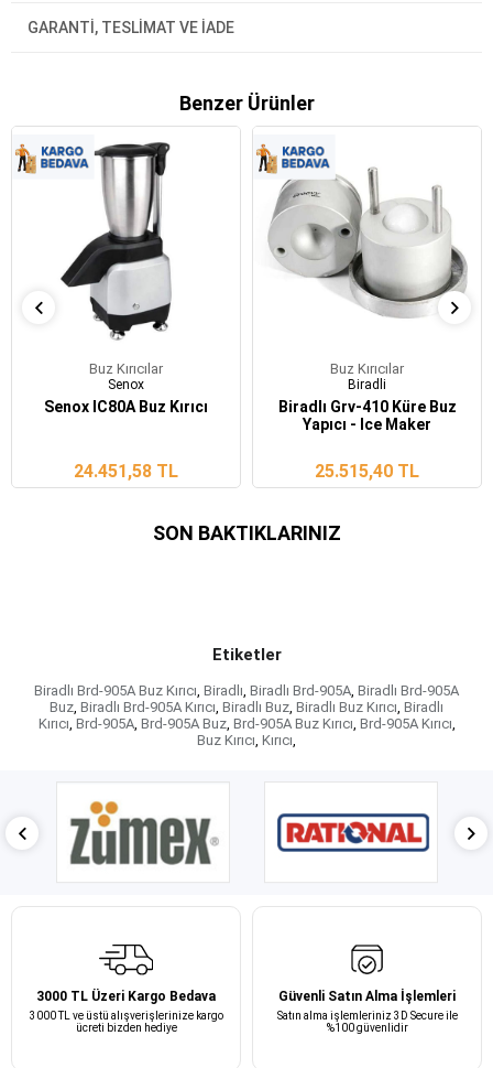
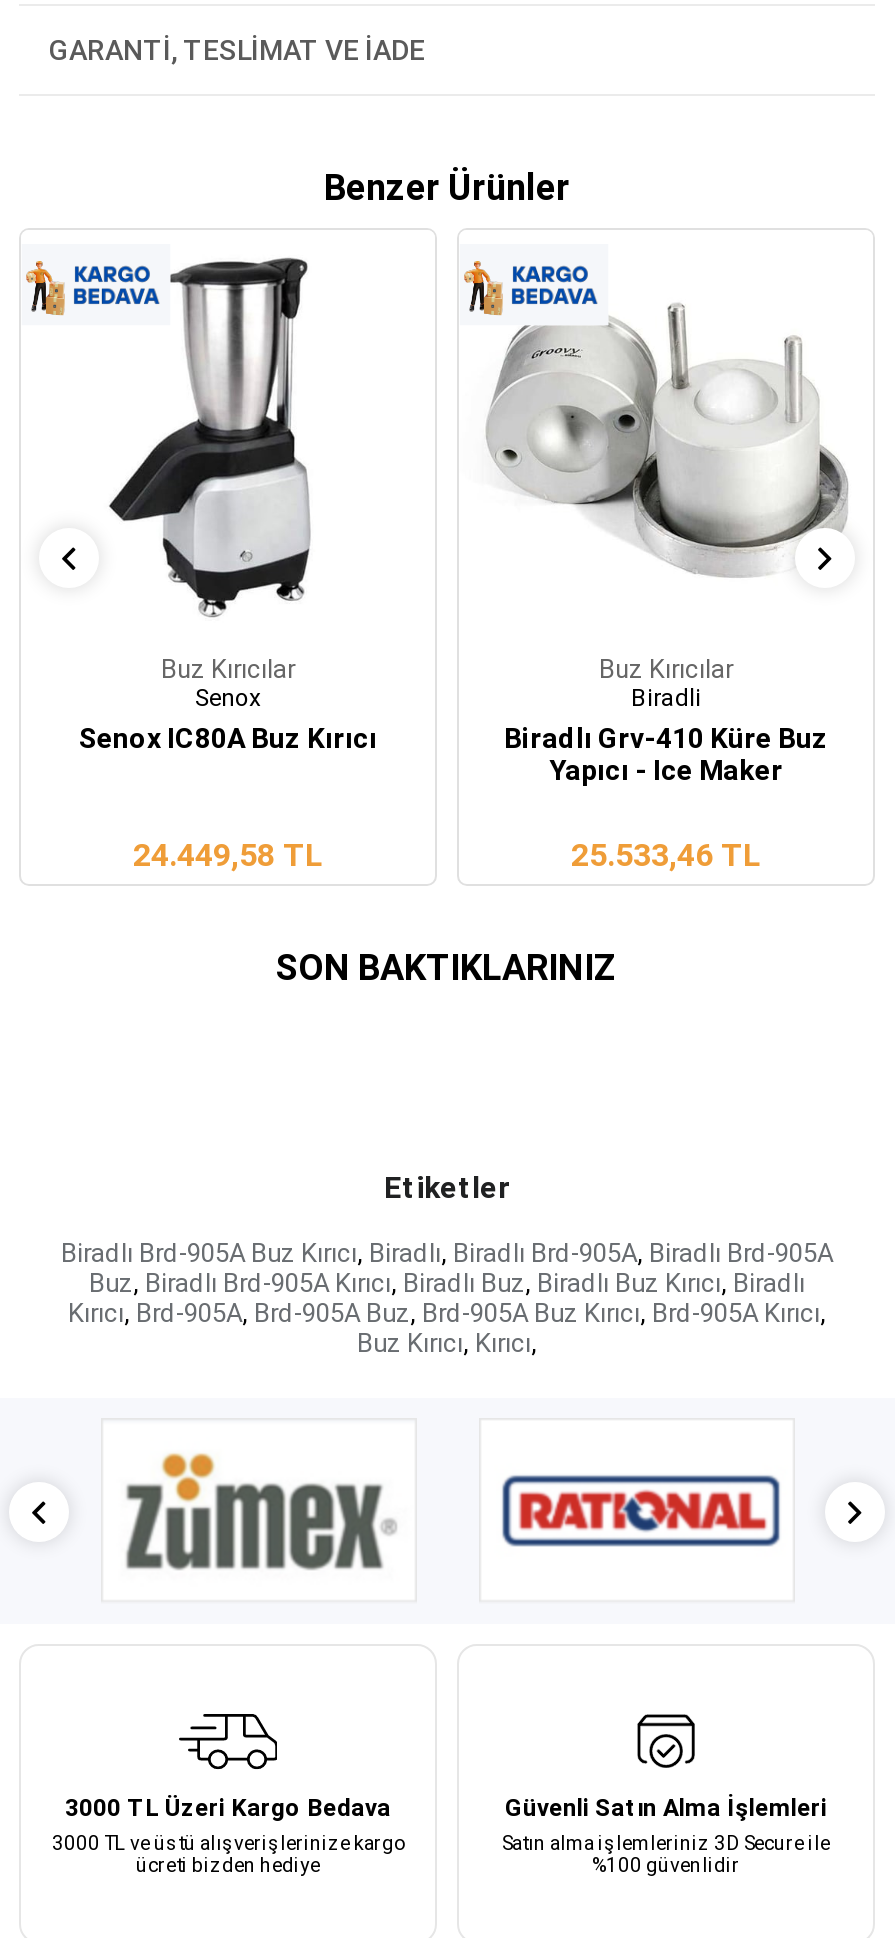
[74,461,178,482] 24.451,58 TL -> [133,837,323,875] 24.449,58 TL
[315,461,419,482] 25.515,40 TL -> [571,837,761,875] 25.533,46 TL

